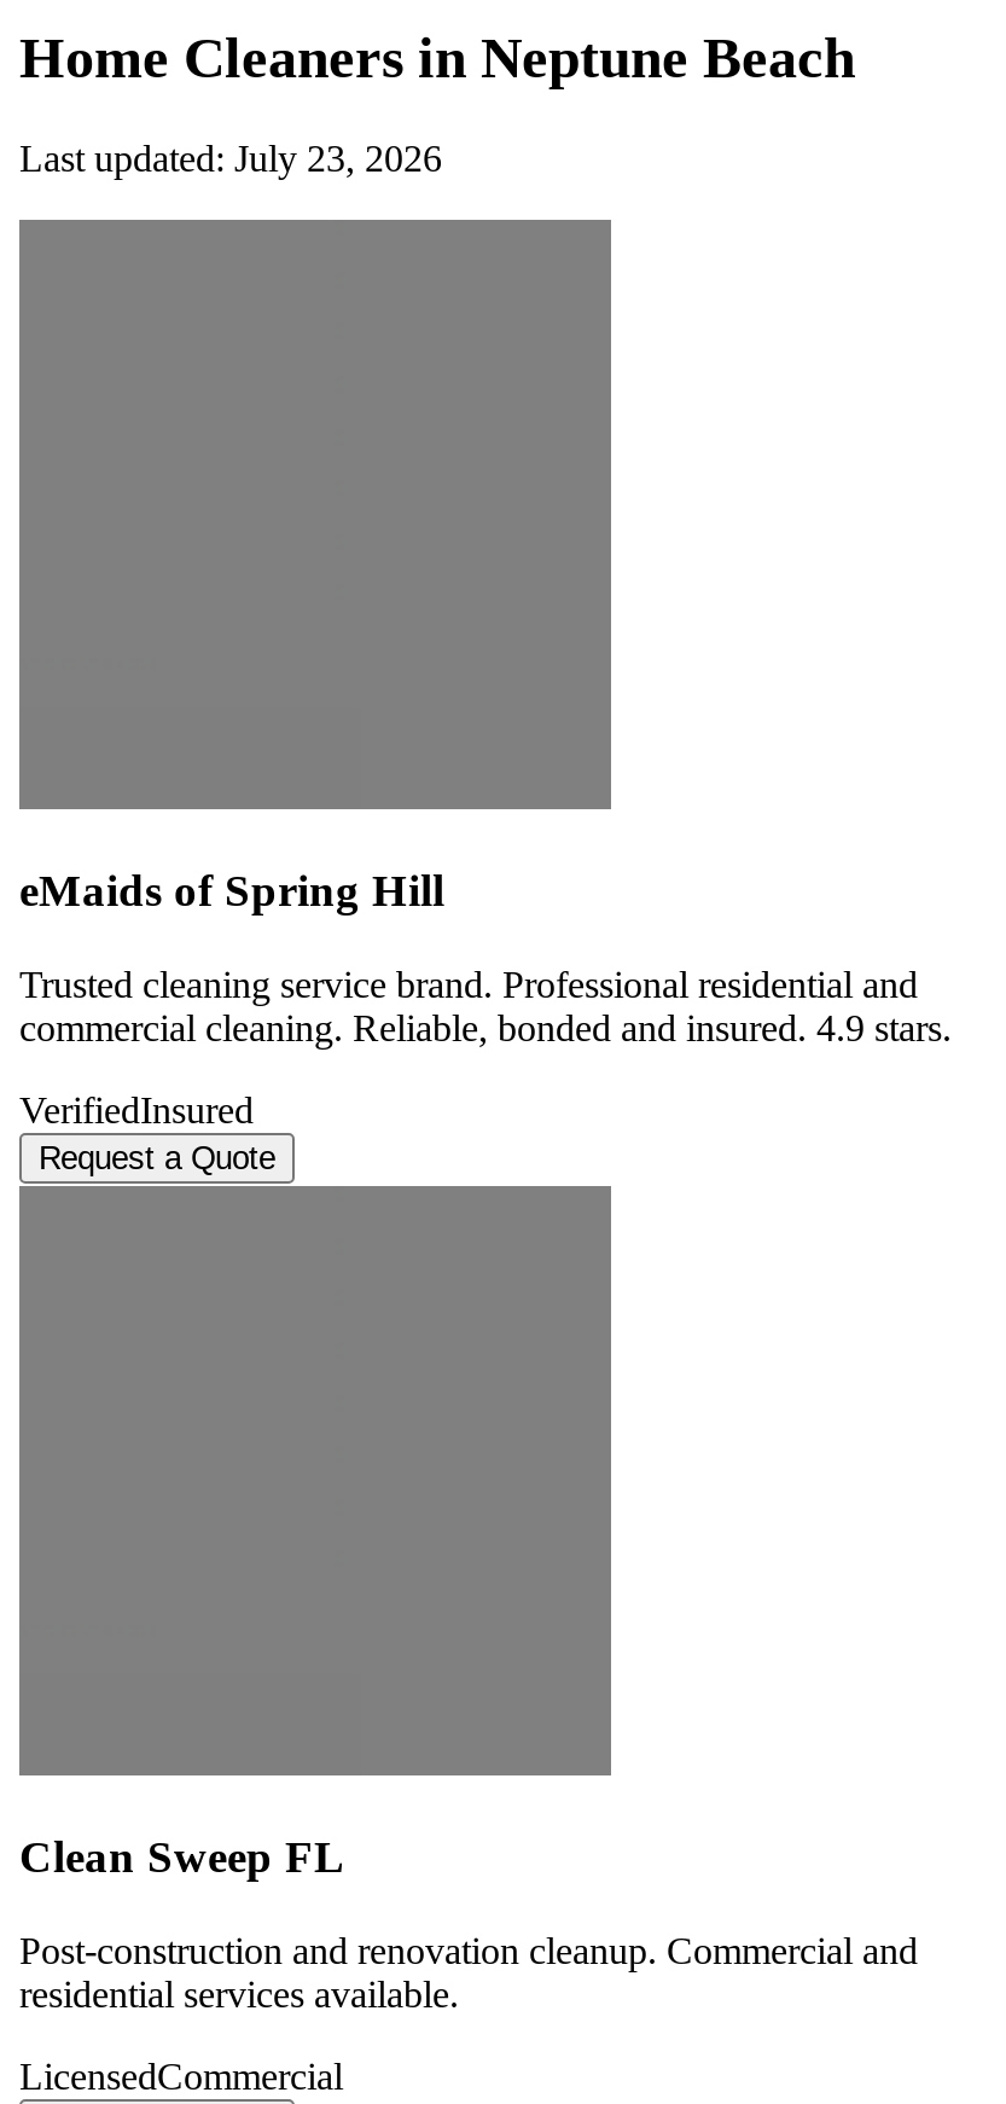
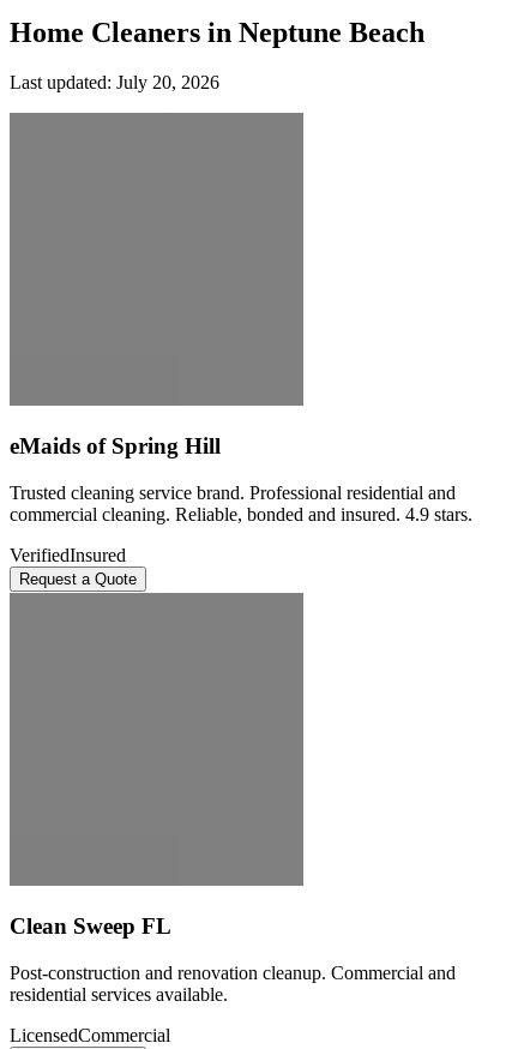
[19,139,442,180] Last updated: July 23, 2026 -> [10,72,219,93] Last updated: July 20, 2026

